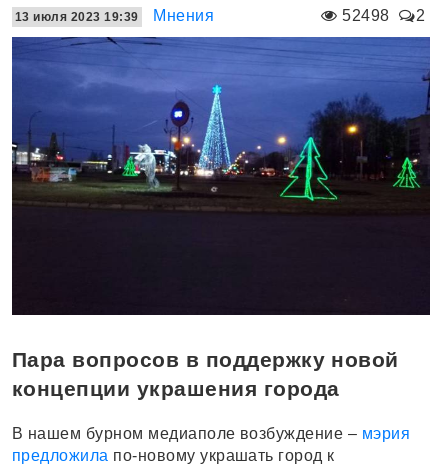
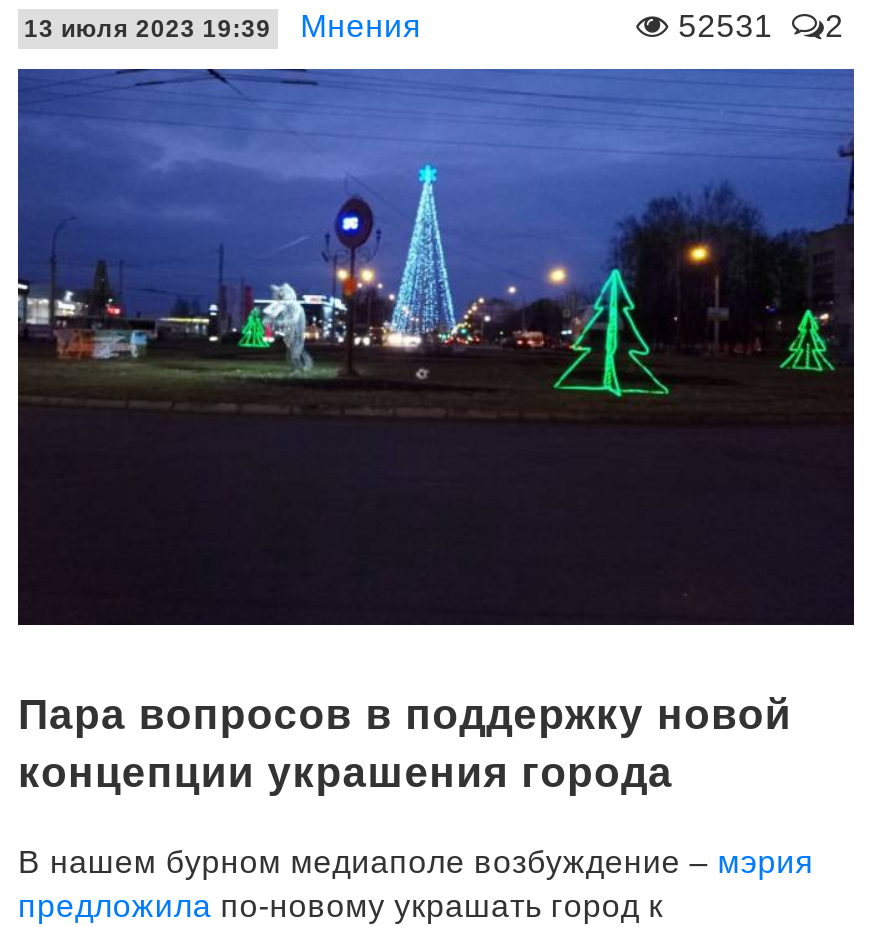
[342,7,425,24] 52498 2 -> [678,9,844,43] 52531 2

